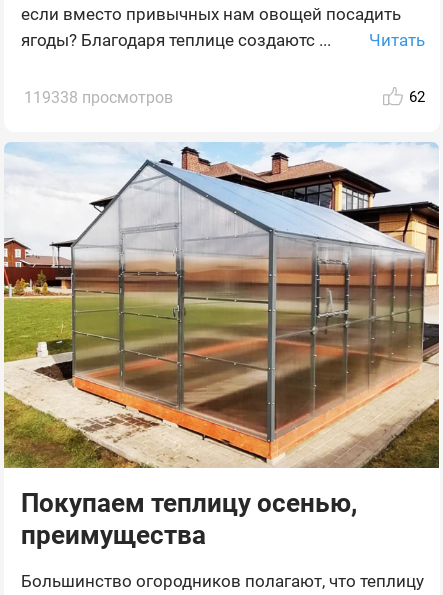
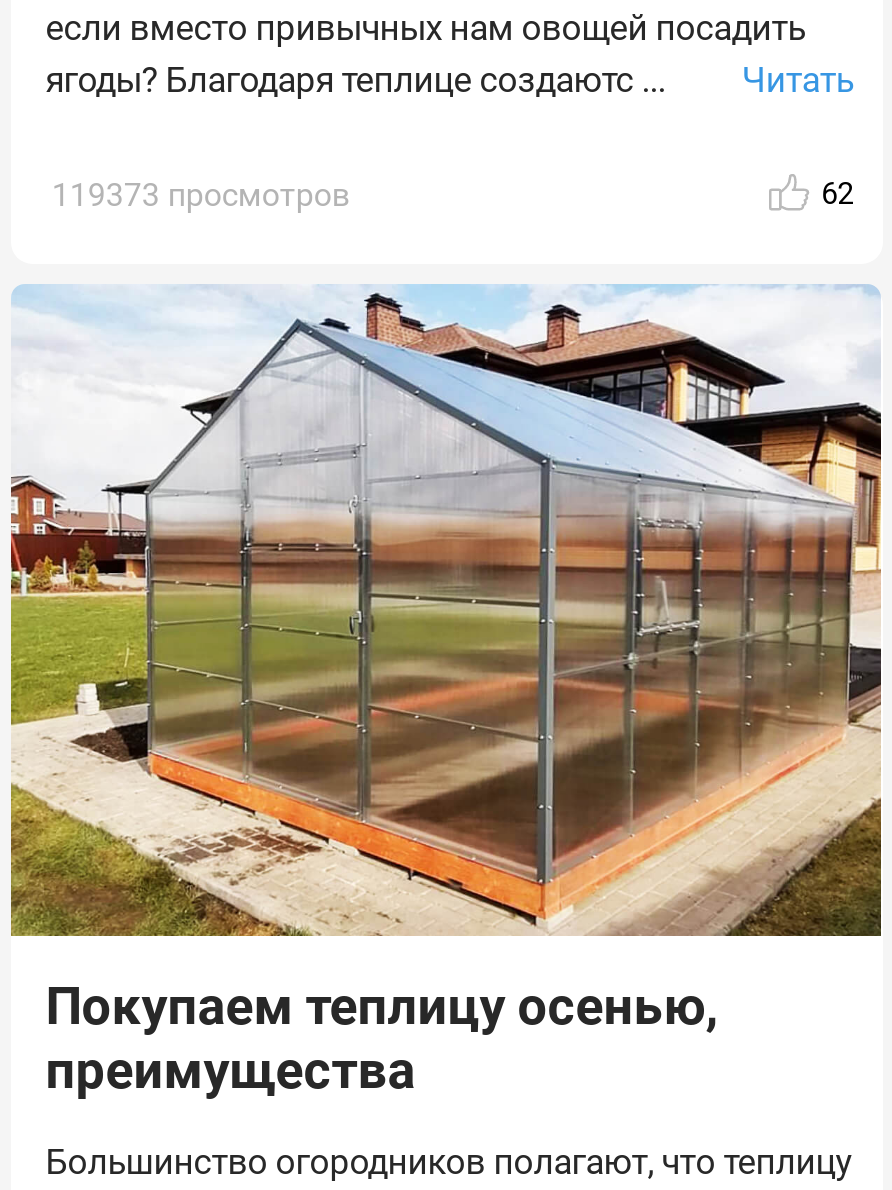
[24,88,173,107] 119338 просмотров -> [52,175,350,213] 119373 просмотров

